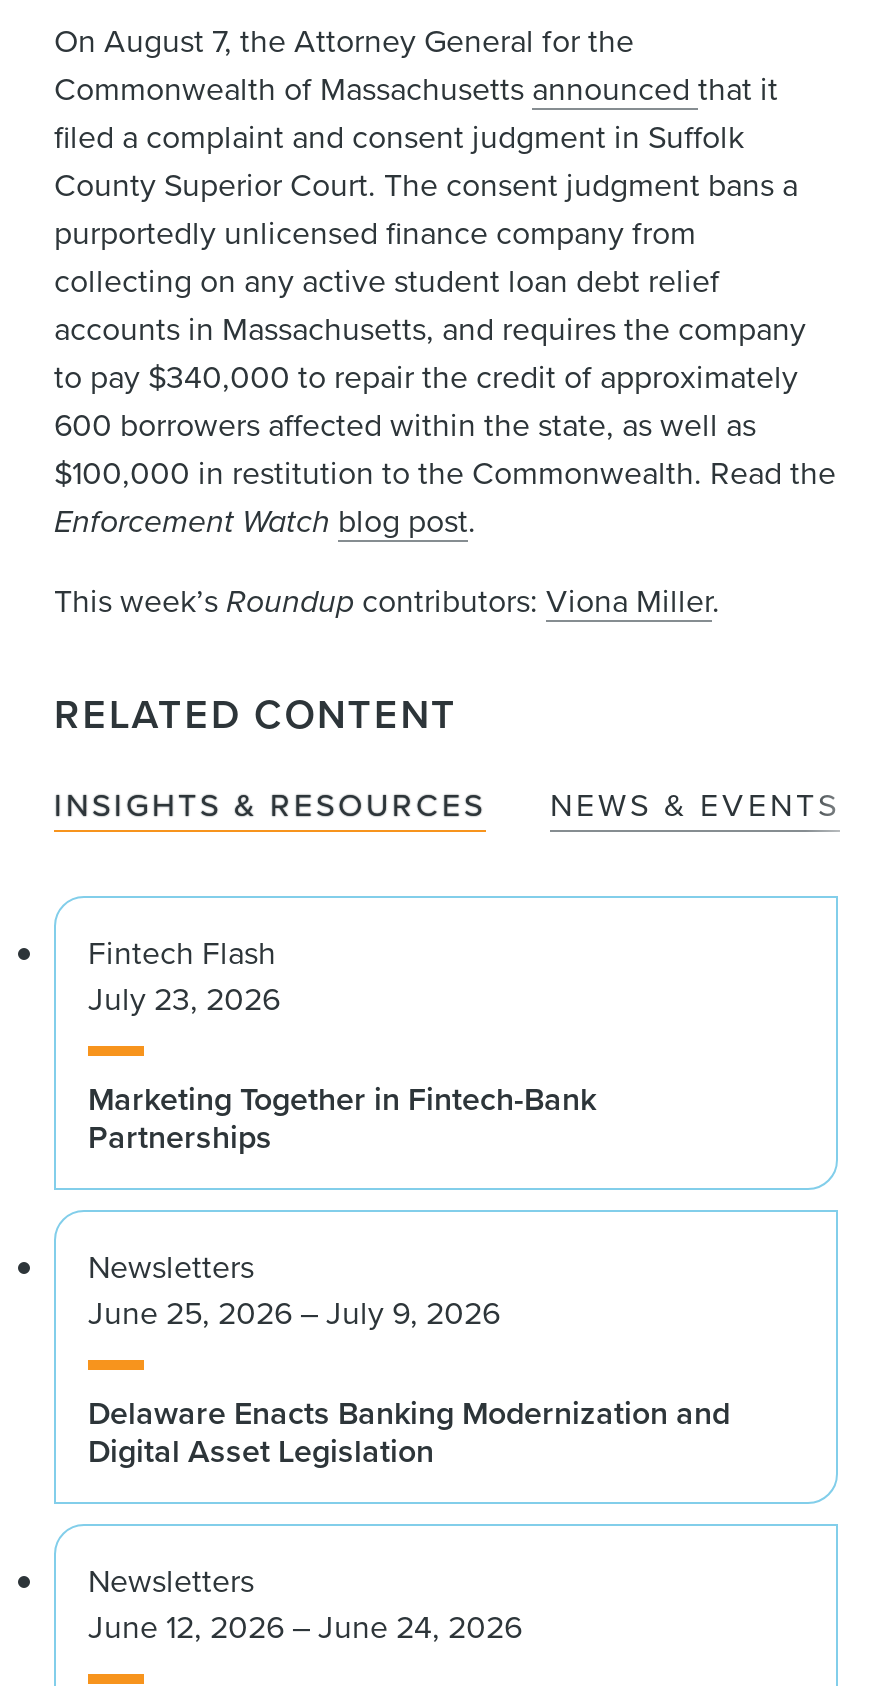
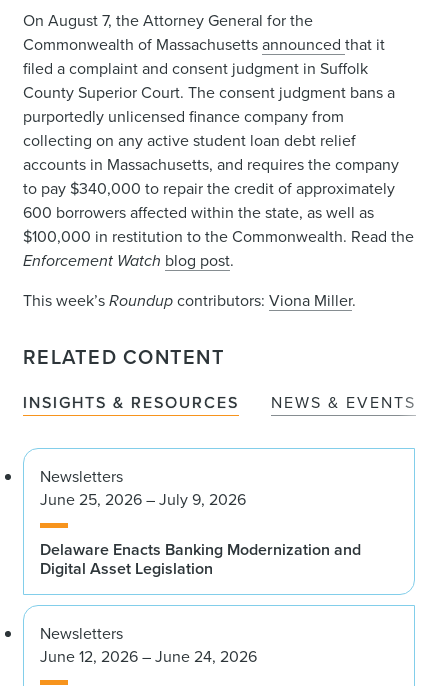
[88,929,596,1159] Fintech Flash | July 23, 2026 | Marketing Together in Fintech-Bank | Partnerships -> none

